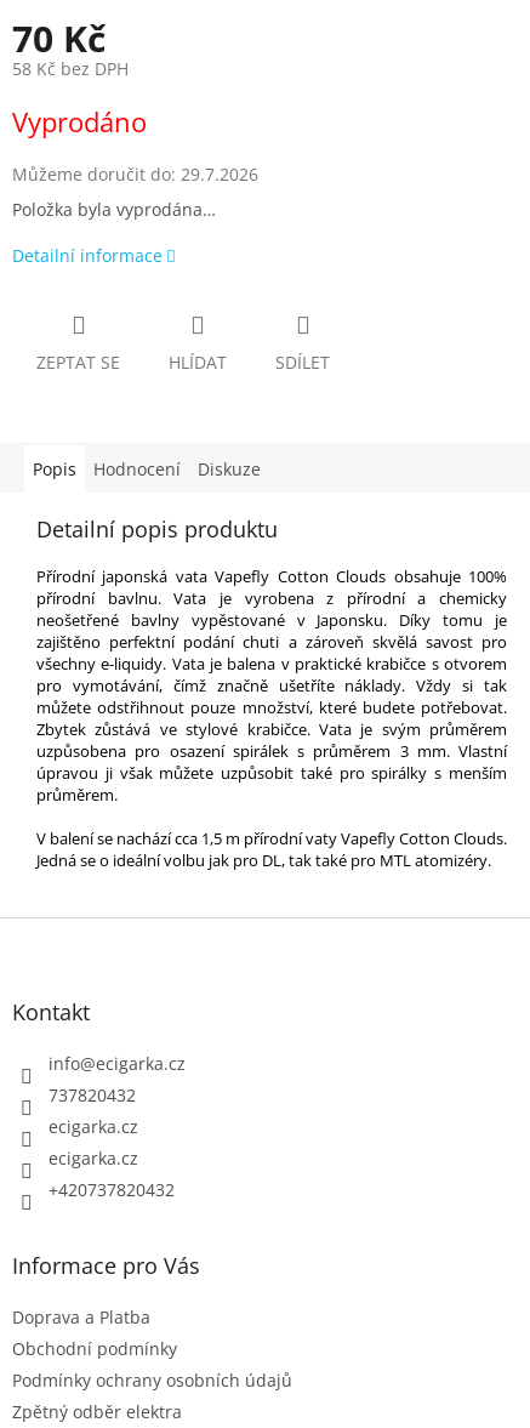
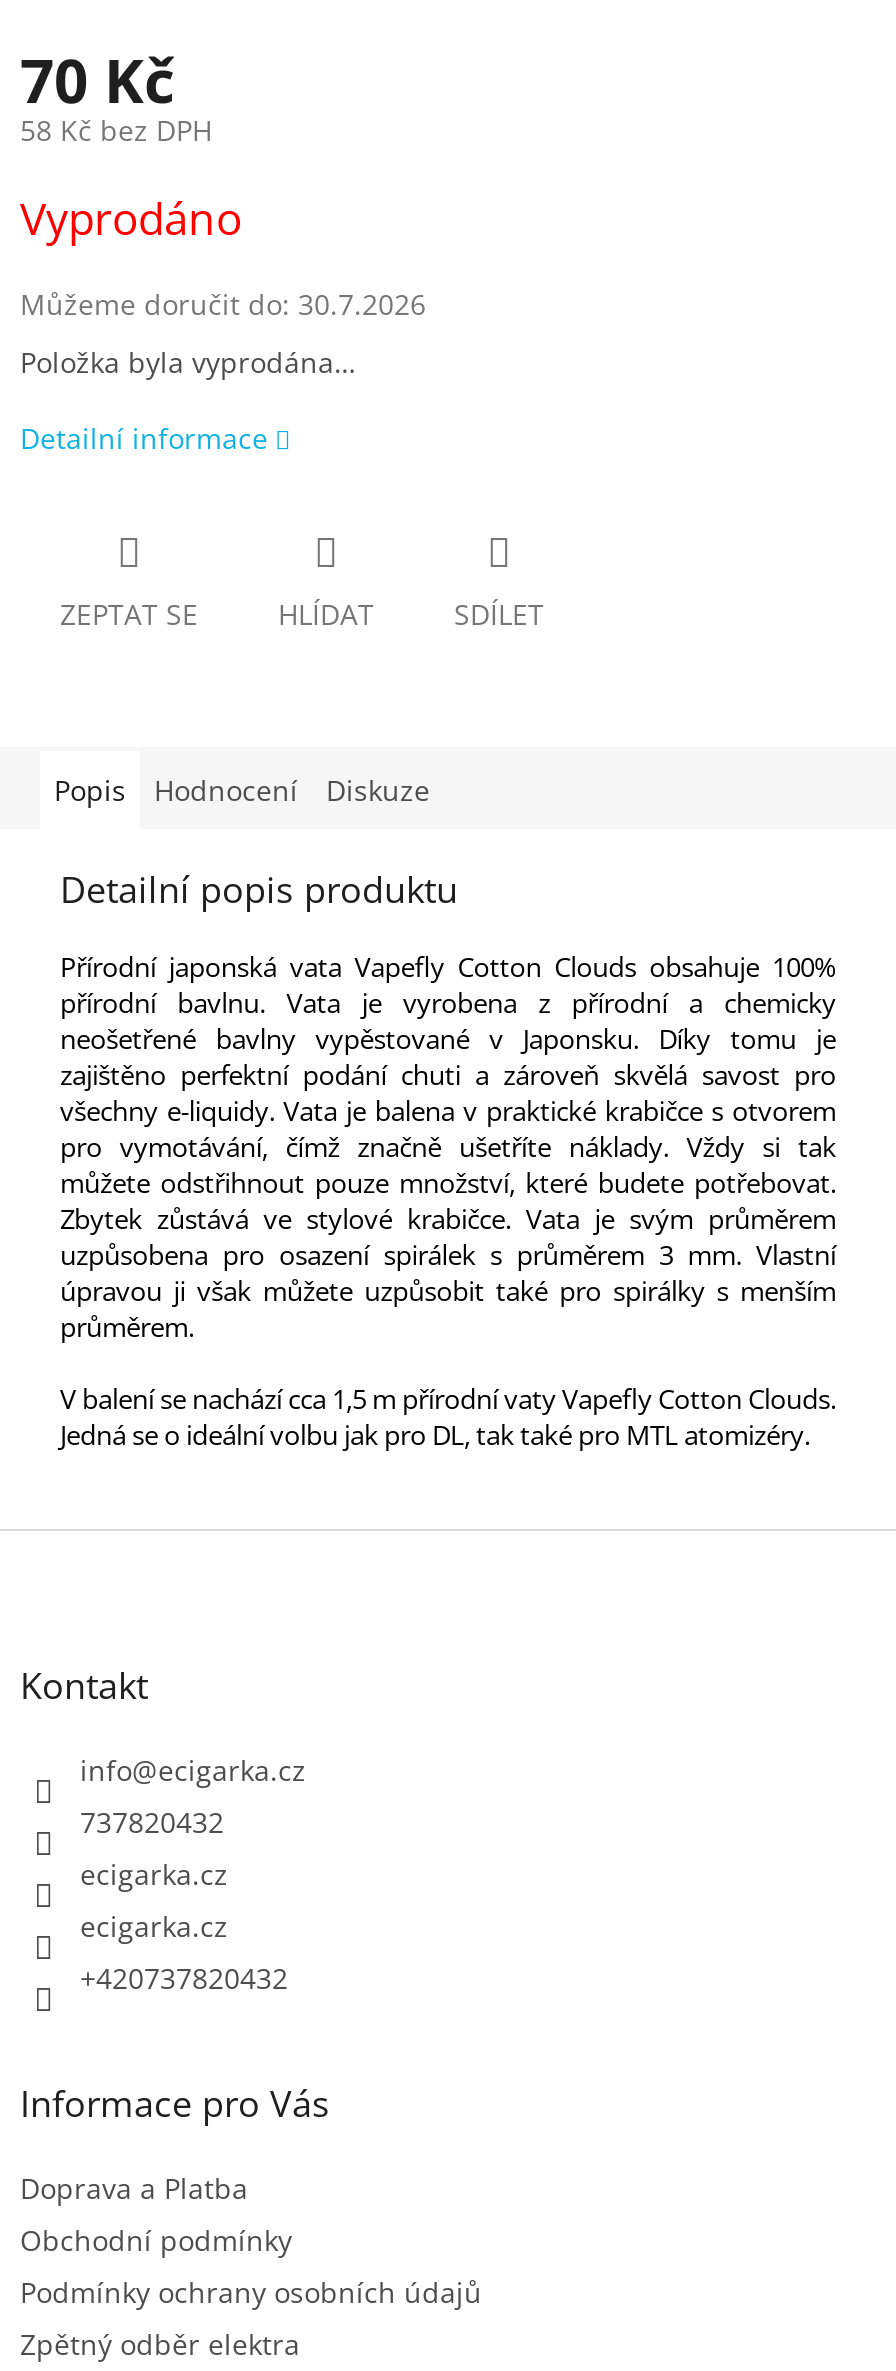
[12,163,258,186] Můžeme doručit do: 29.7.2026 -> [20,285,426,323] Můžeme doručit do: 30.7.2026

